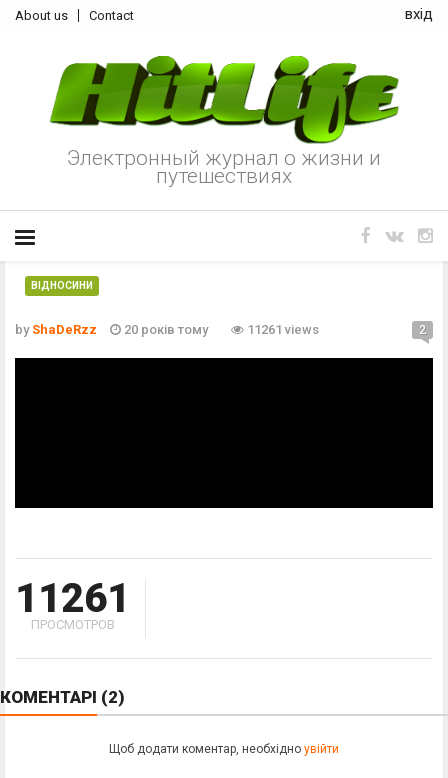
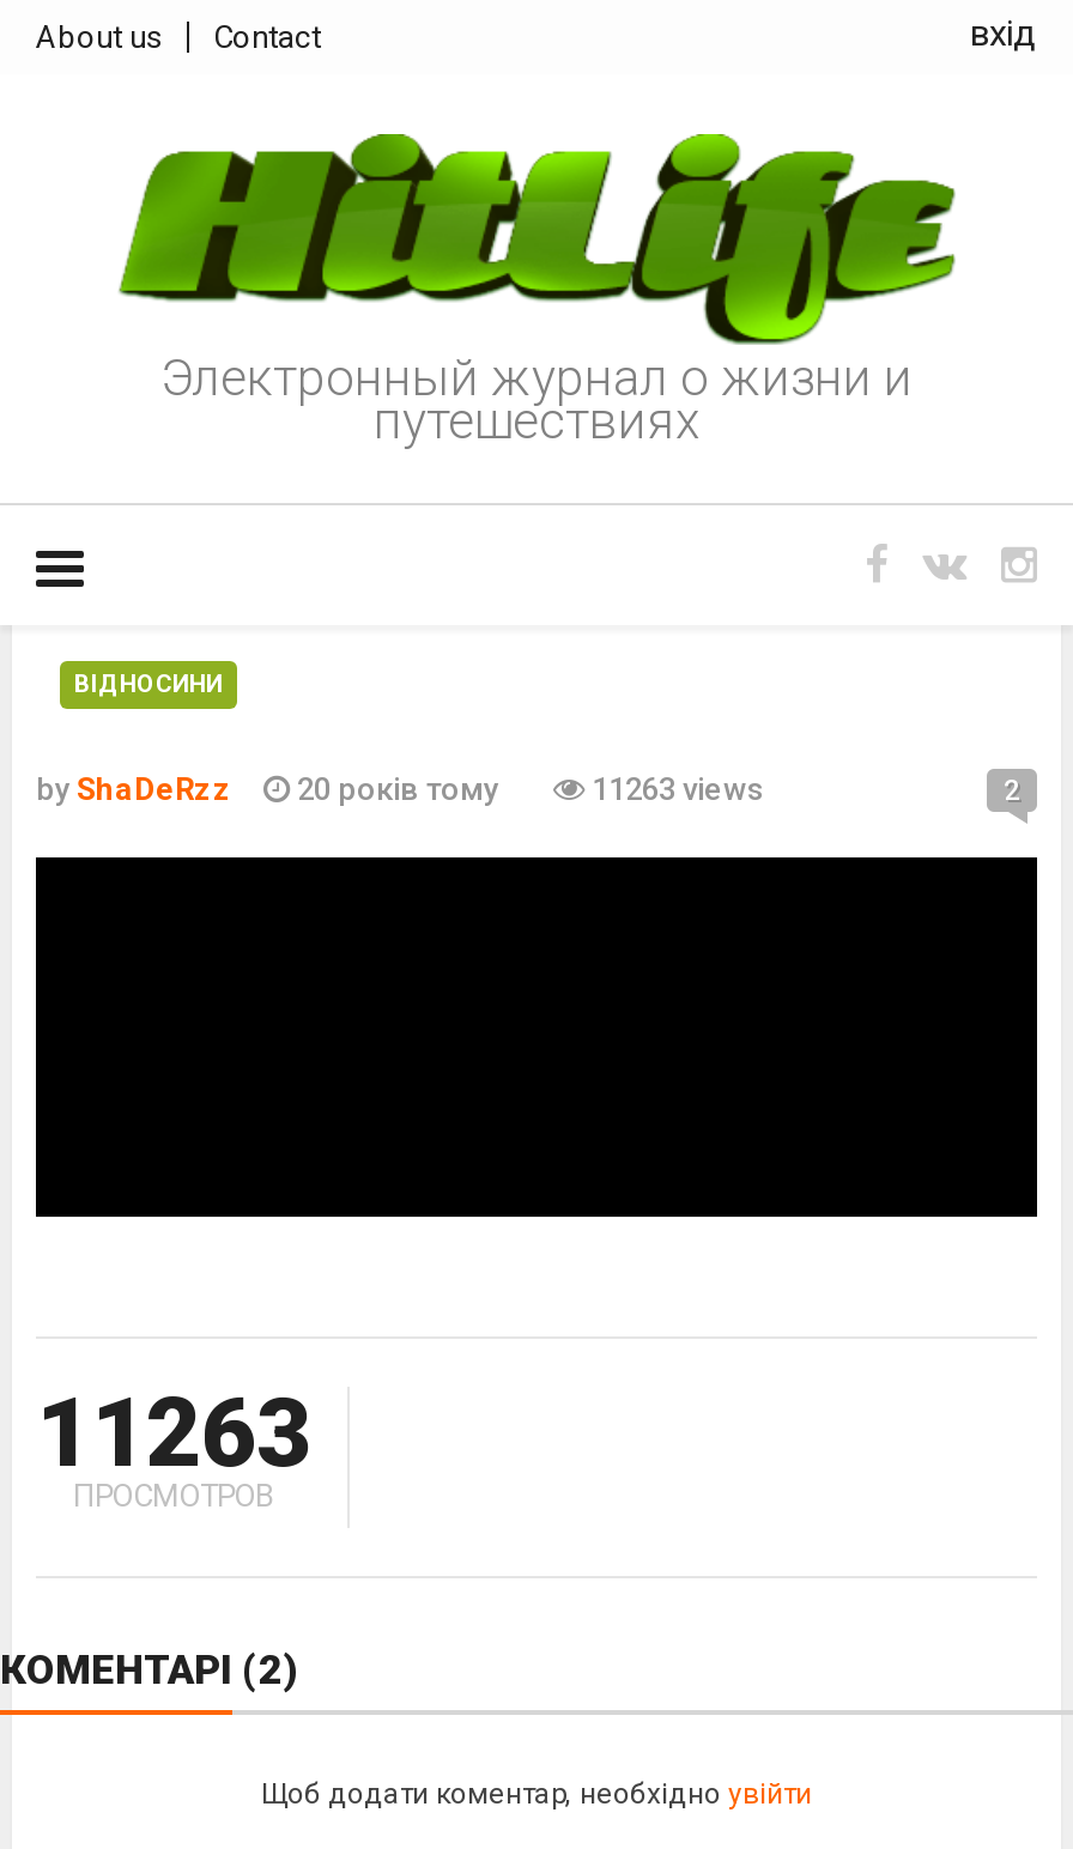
[244,322,319,337] 11261 views -> [584,771,764,807] 11263 views
[15,575,130,622] 11261 -> [36,1377,311,1490] 11263

